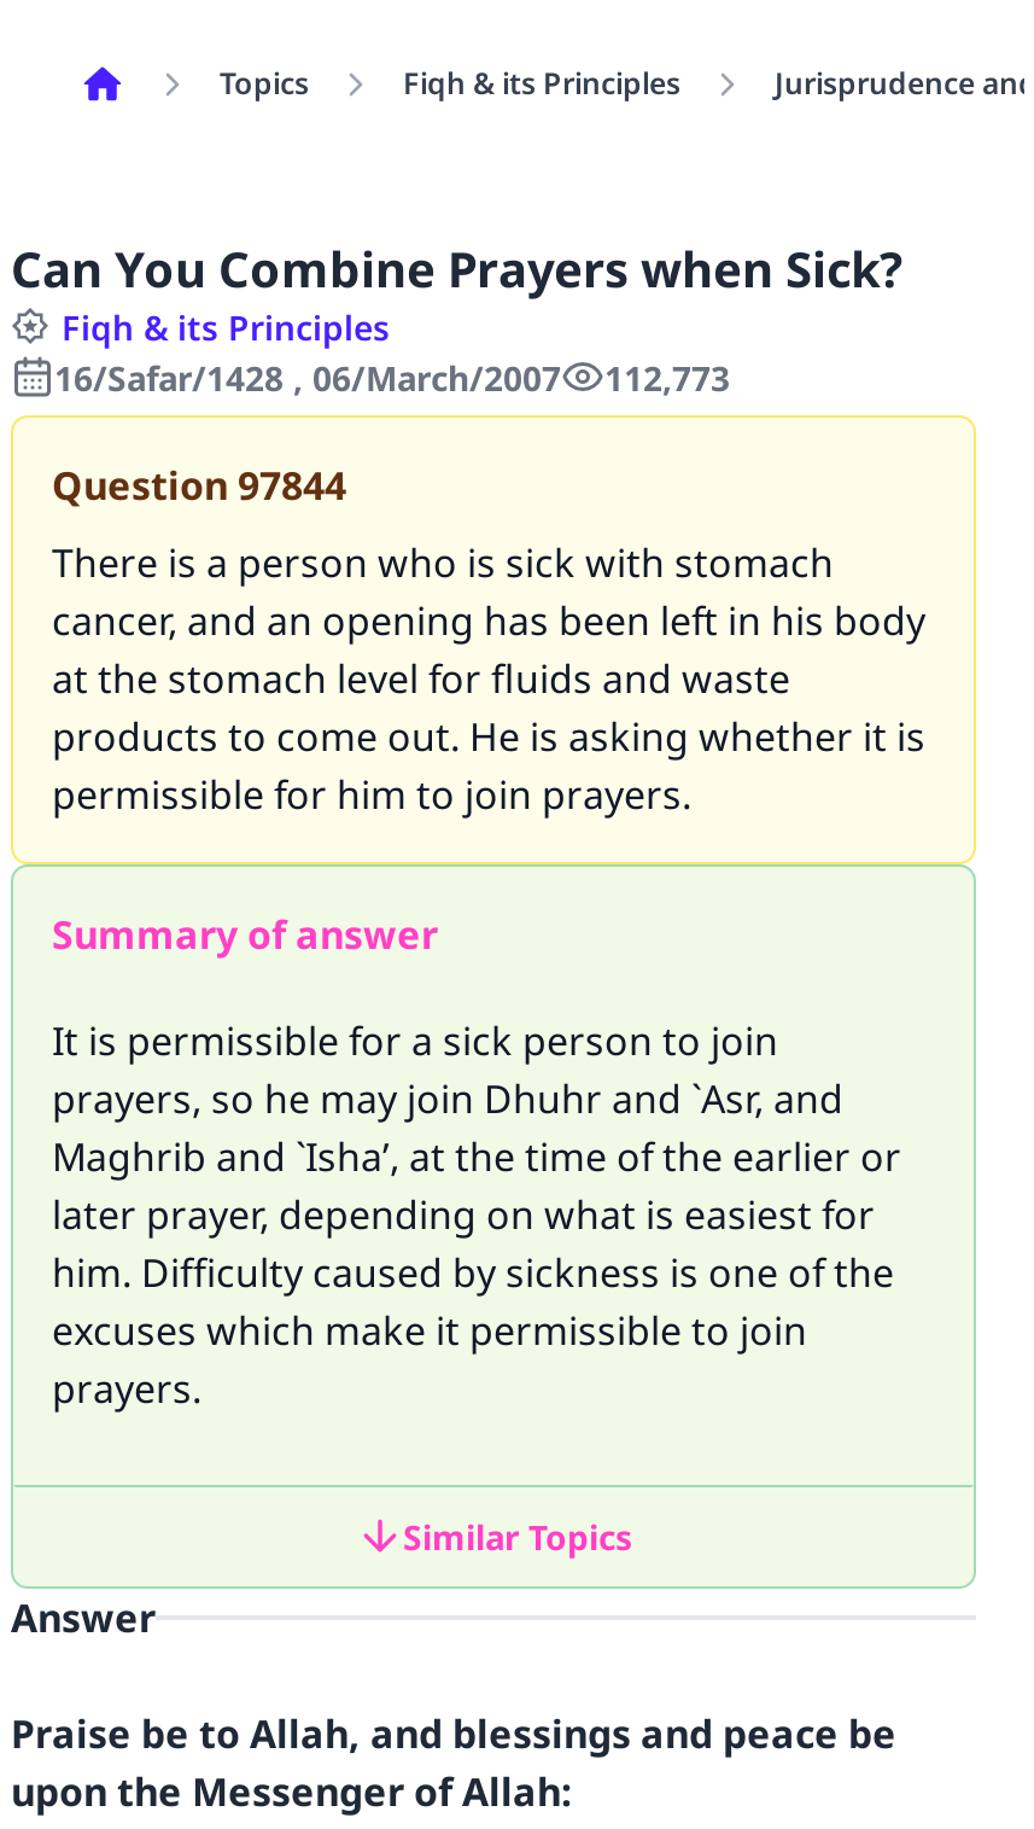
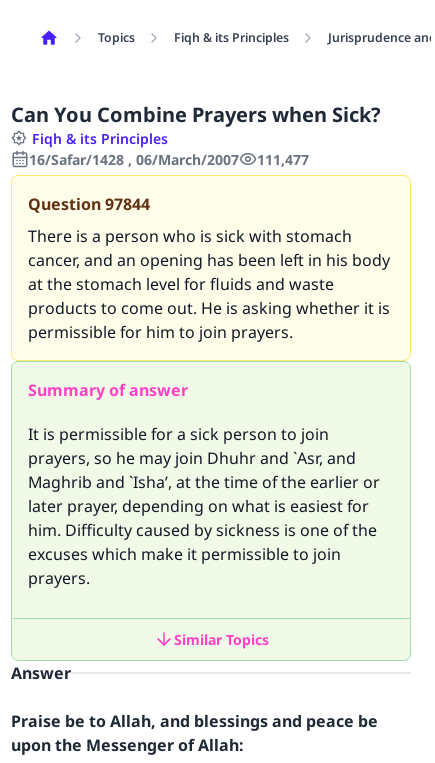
[54,355,730,401] 16/Safar/1428 , 06/March/2007 112,773 -> [29,150,309,169] 16/Safar/1428 , 06/March/2007 111,477

